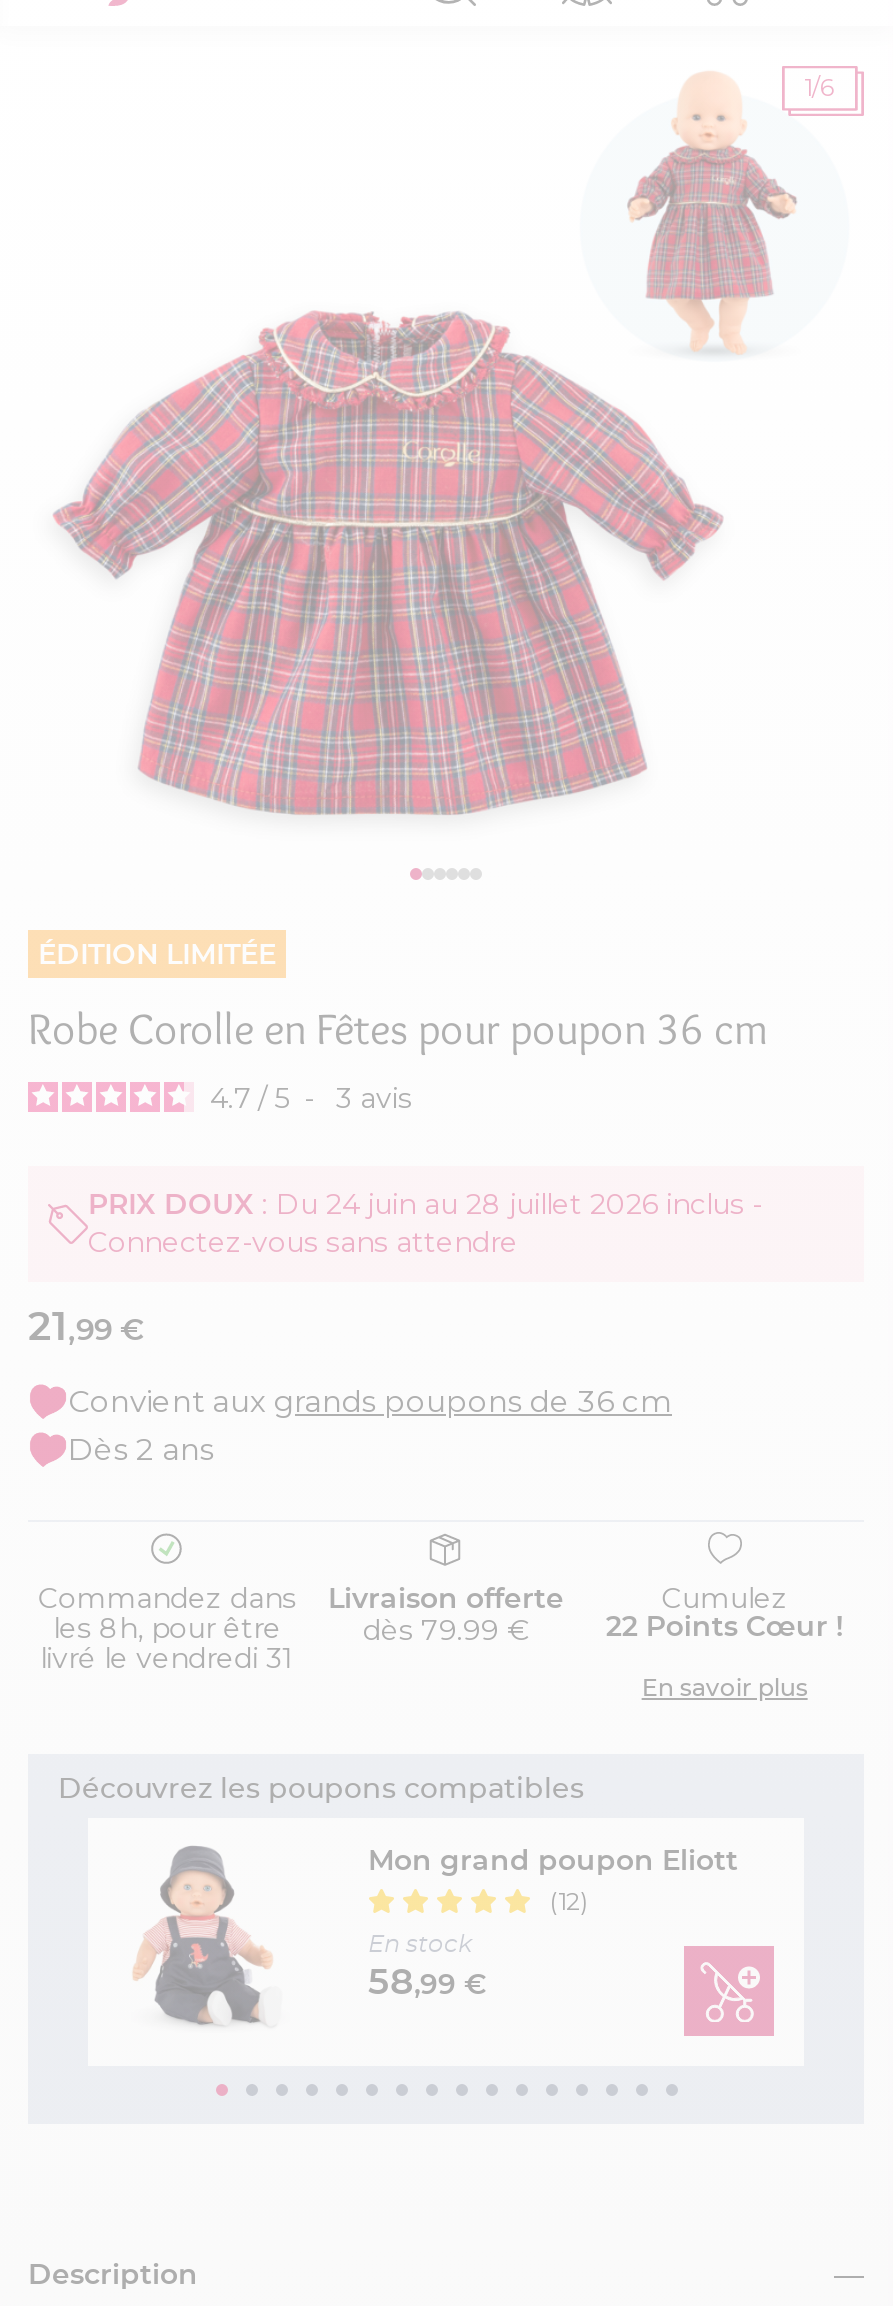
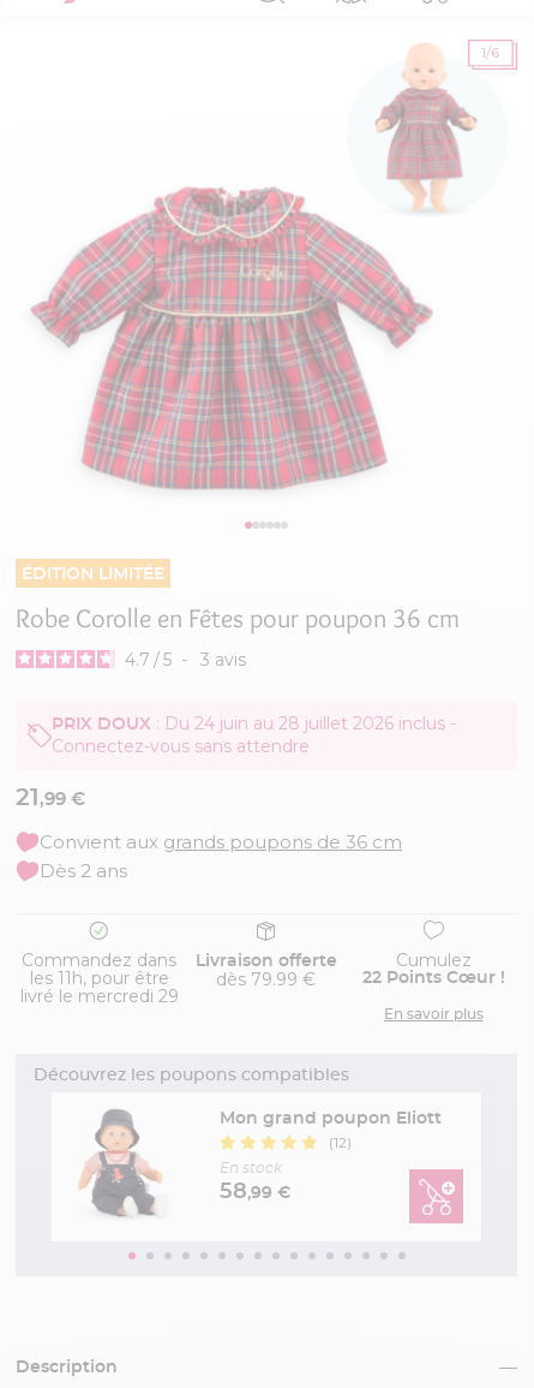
[53,1610,281,1646] les 8h, pour être -> [30,967,169,989] les 11h, pour être
[40,1640,294,1676] livré le vendredi 31 -> [20,985,178,1007] livré le mercredi 29

